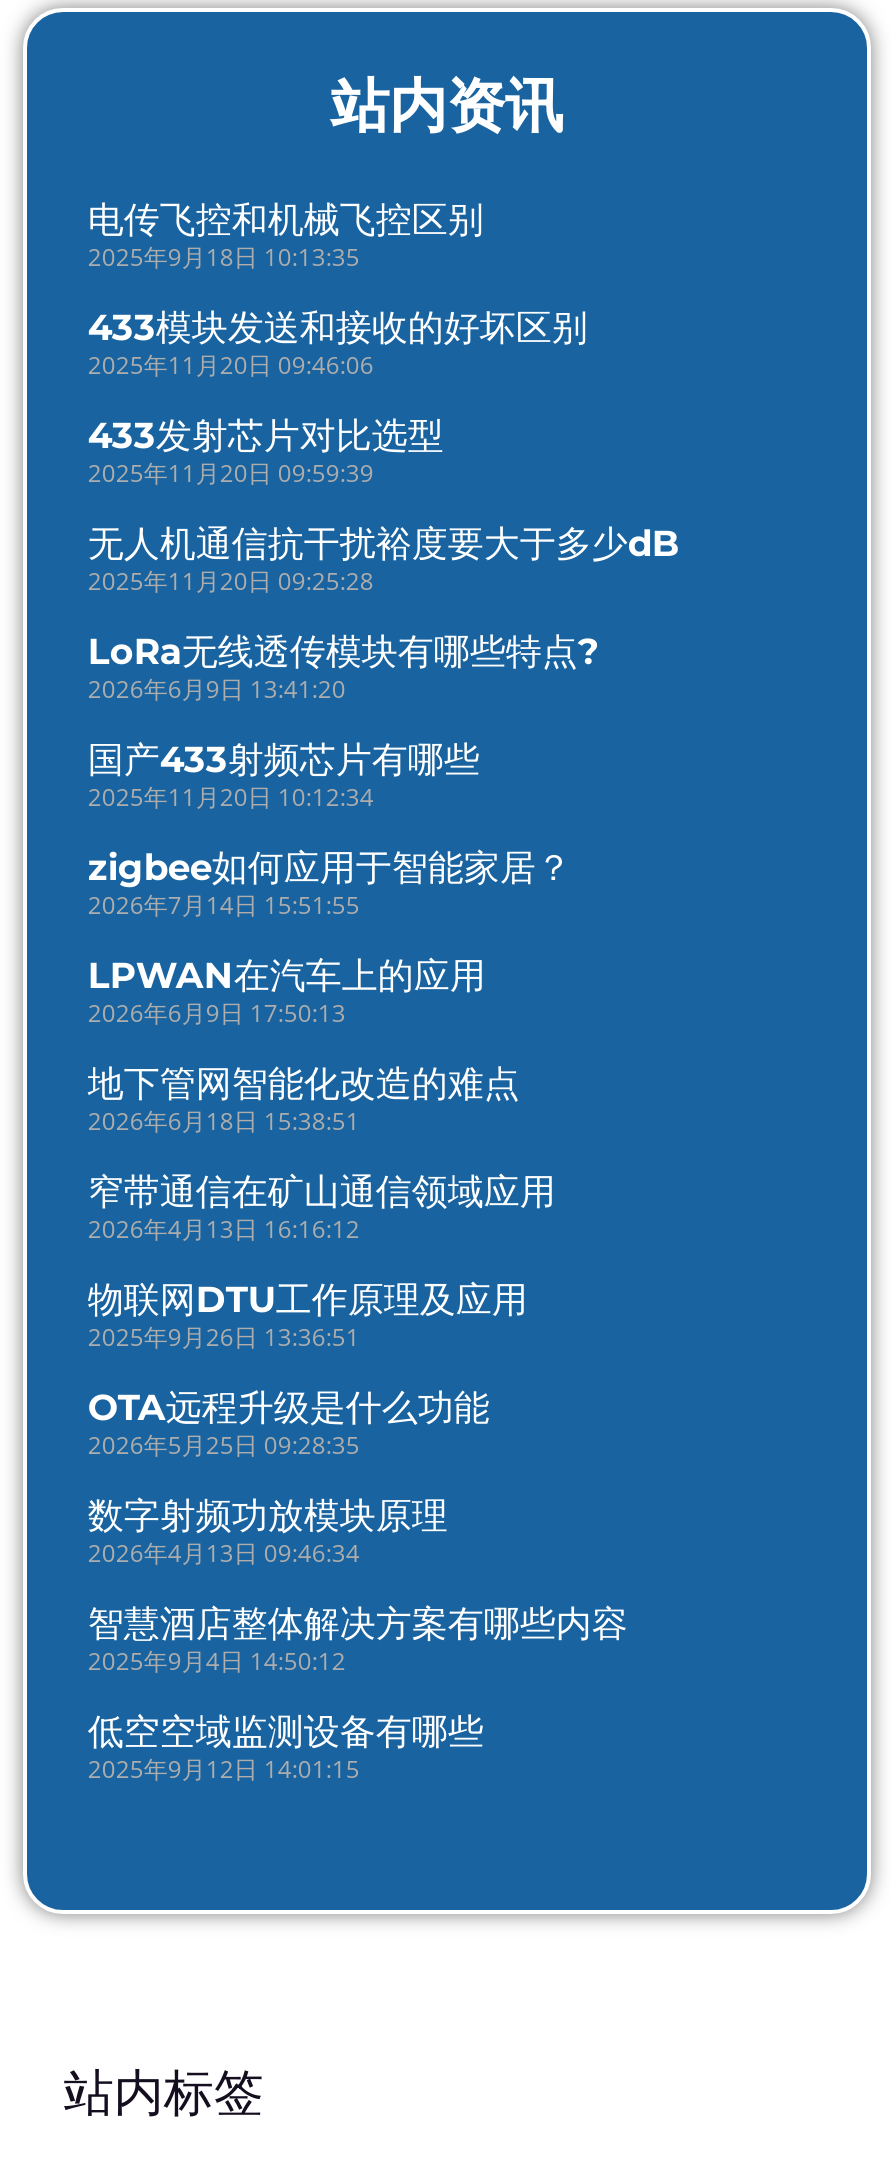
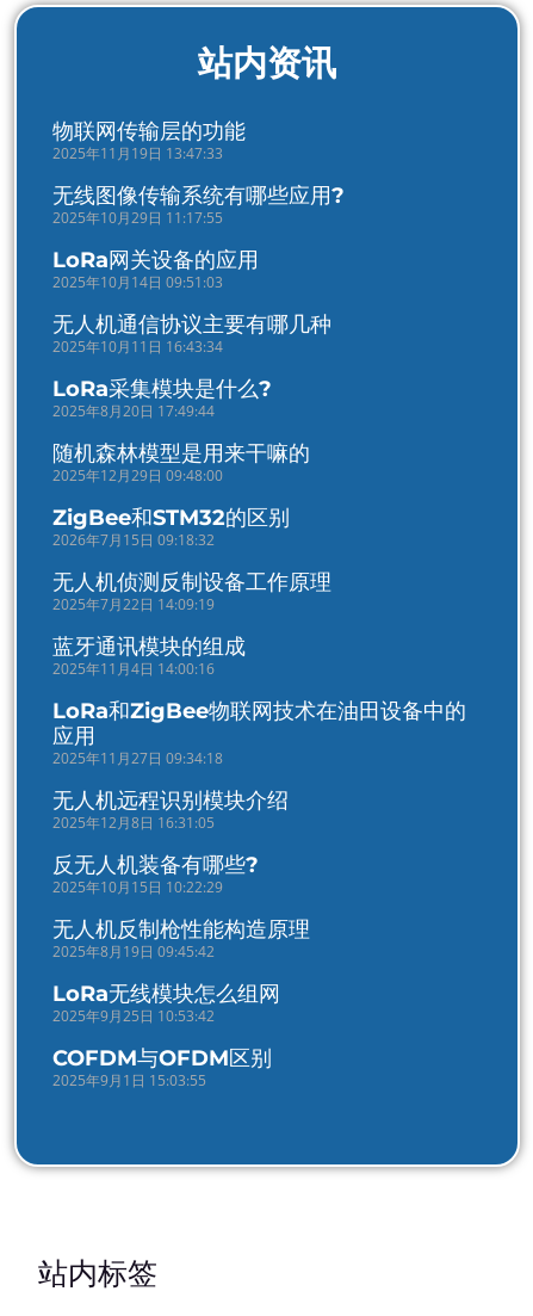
[88,198,484,274] 电传飞控和机械飞控区别 | 2025年9月18日 10:13:35 -> [53,118,246,163] 物联网传输层的功能 | 2025年11月19日 13:47:33
[88,306,588,382] 433模块发送和接收的好坏区别 | 2025年11月20日 09:46:06 -> [53,183,345,228] 无线图像传输系统有哪些应用? | 2025年10月29日 11:17:55
[88,414,444,490] 433发射芯片对比选型 | 2025年11月20日 09:59:39 -> [53,247,259,292] LoRa网关设备的应用 | 2025年10月14日 09:51:03
[88,522,680,598] 无人机通信抗干扰裕度要大于多少dB | 2025年11月20日 09:25:28 -> [53,311,332,357] 无人机通信协议主要有哪几种 | 2025年10月11日 16:43:34
[88,630,600,706] LoRa无线透传模块有哪些特点? | 2026年6月9日 13:41:20 -> [53,376,272,421] LoRa采集模块是什么? | 2025年8月20日 17:49:44
[88,738,480,814] 国产433射频芯片有哪些 | 2025年11月20日 10:12:34 -> [53,440,310,486] 随机森林模型是用来干嘛的 | 2025年12月29日 09:48:00
[88,846,572,922] zigbee如何应用于智能家居？ | 2026年7月14日 15:51:55 -> [53,505,290,550] ZigBee和STM32的区别 | 2026年7月15日 09:18:32
[88,954,486,1030] LPWAN在汽车上的应用 | 2026年6月9日 17:50:13 -> [53,569,332,614] 无人机侦测反制设备工作原理 | 2025年7月22日 14:09:19
[88,1062,520,1138] 地下管网智能化改造的难点 | 2026年6月18日 15:38:51 -> [53,634,246,679] 蓝牙通讯模块的组成 | 2025年11月4日 14:00:16
[88,1170,556,1246] 窄带通信在矿山通信领域应用 | 2026年4月13日 16:16:12 -> [53,698,467,768] LoRa和ZigBee物联网技术在油田设备中的 | 应用 | 2025年11月27日 09:34:18
[88,1278,528,1354] 物联网DTU工作原理及应用 | 2025年9月26日 13:36:51 -> [53,787,289,833] 无人机远程识别模块介绍 | 2025年12月8日 16:31:05
[88,1386,490,1462] OTA远程升级是什么功能 | 2026年5月25日 09:28:35 -> [53,852,259,897] 反无人机装备有哪些? | 2025年10月15日 10:22:29
[88,1494,448,1570] 数字射频功放模块原理 | 2026年4月13日 09:46:34 -> [53,916,310,962] 无人机反制枪性能构造原理 | 2025年8月19日 09:45:42
[88,1602,628,1678] 智慧酒店整体解决方案有哪些内容 | 2025年9月4日 14:50:12 -> [53,981,281,1026] LoRa无线模块怎么组网 | 2025年9月25日 10:53:42
[88,1710,484,1786] 低空空域监测设备有哪些 | 2025年9月12日 14:01:15 -> [53,1045,272,1091] COFDM与OFDM区别 | 2025年9月1日 15:03:55

